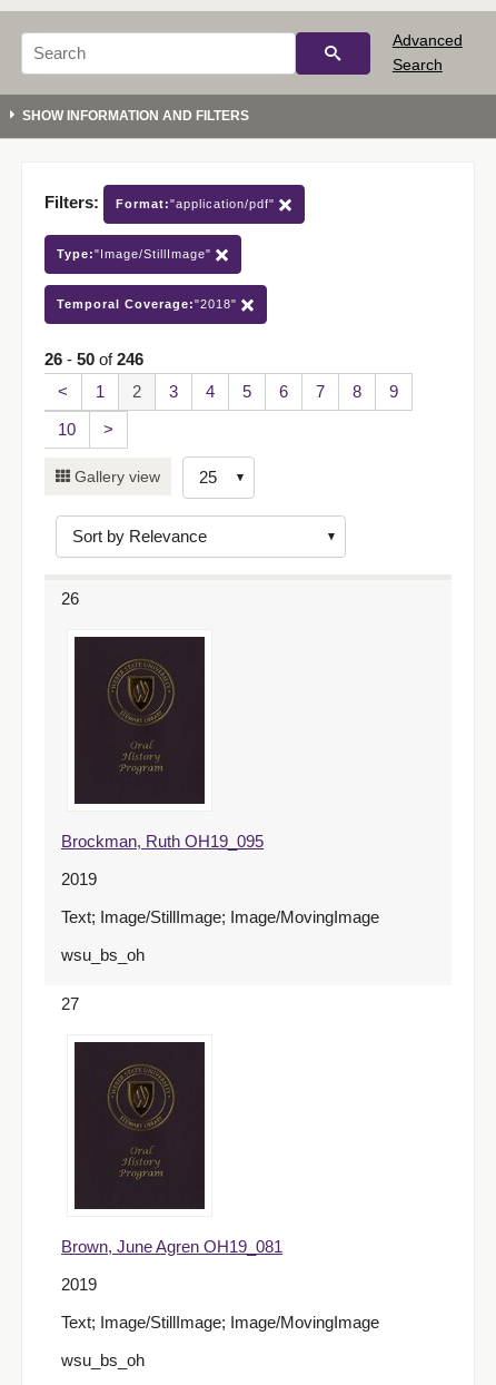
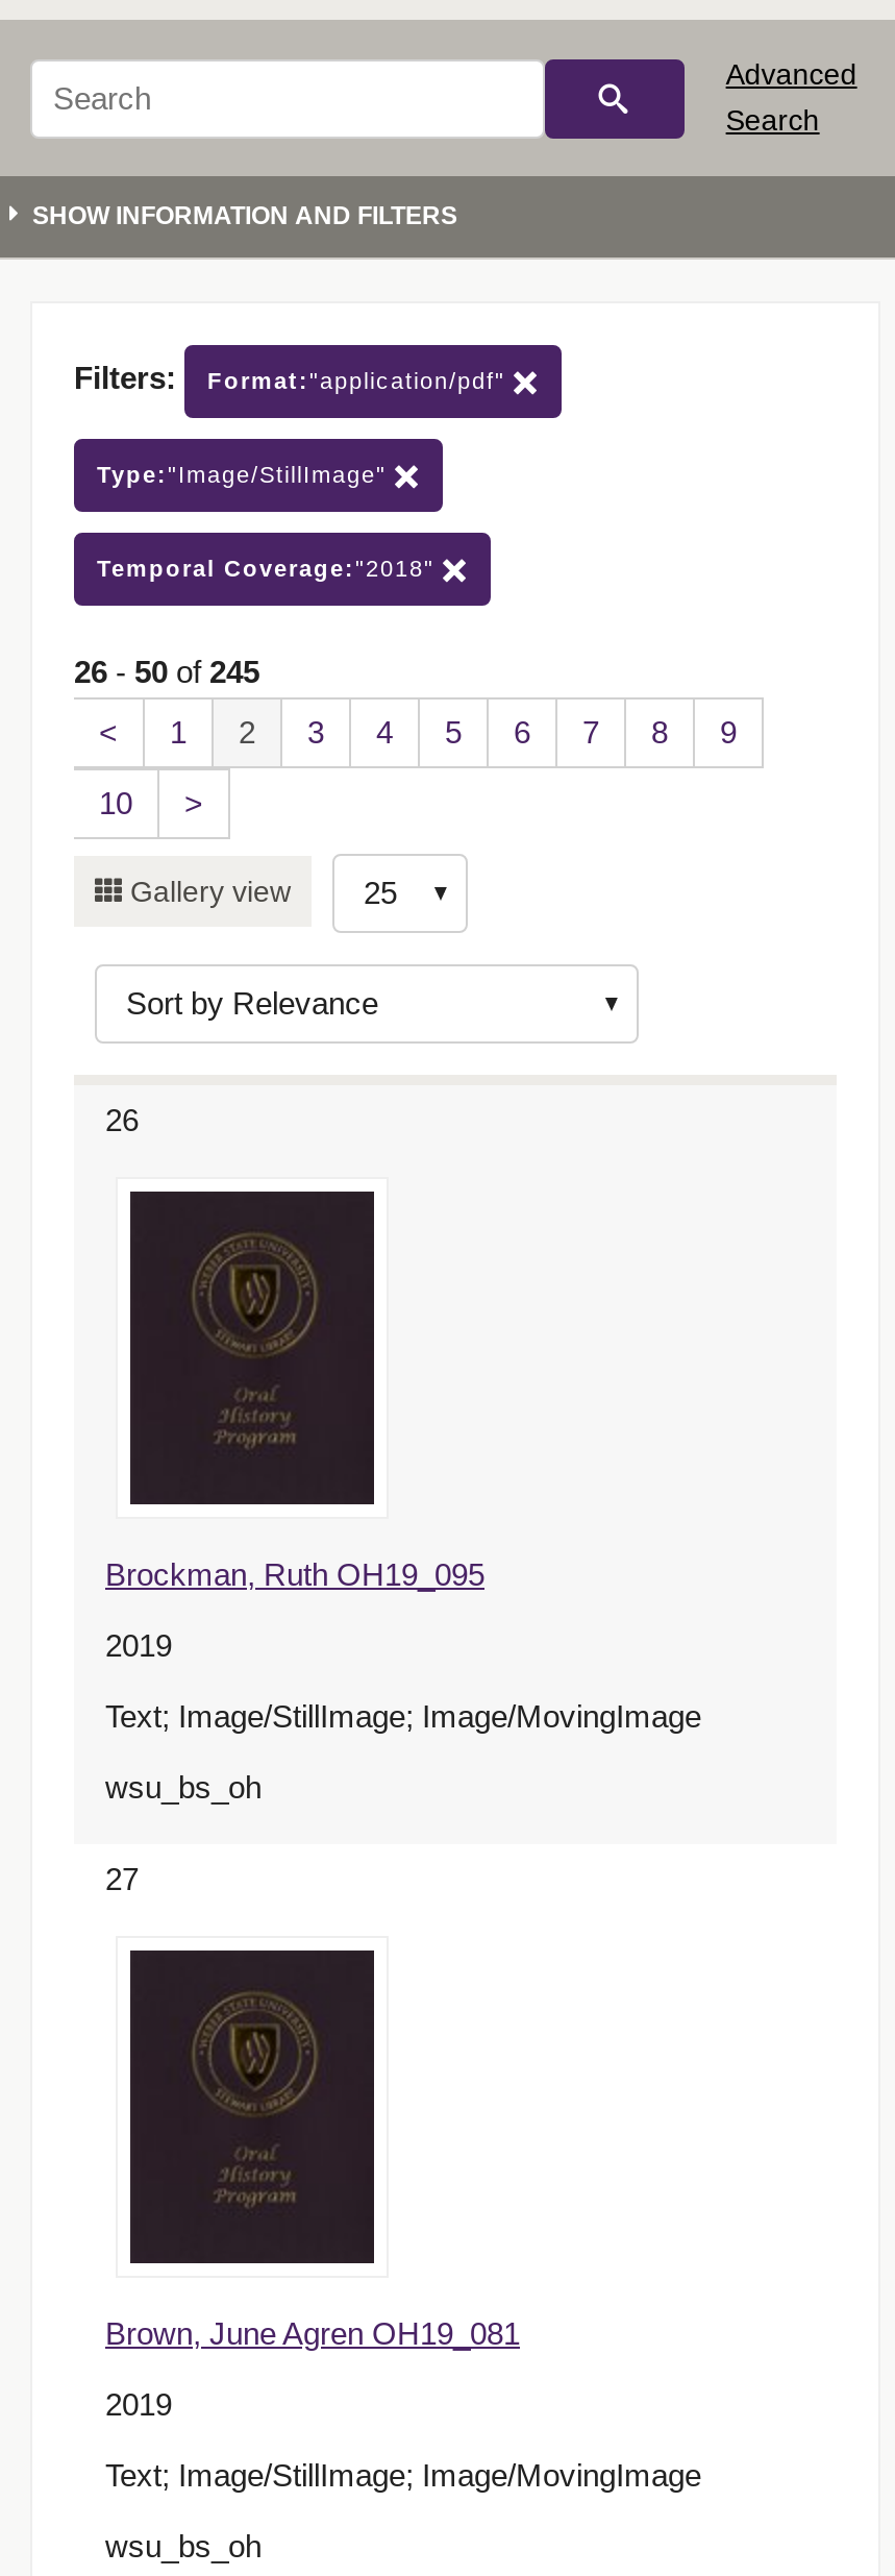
[44,350,143,369] 26 - 50 of 246 -> [74,654,259,689] 26 - 50 of 245

